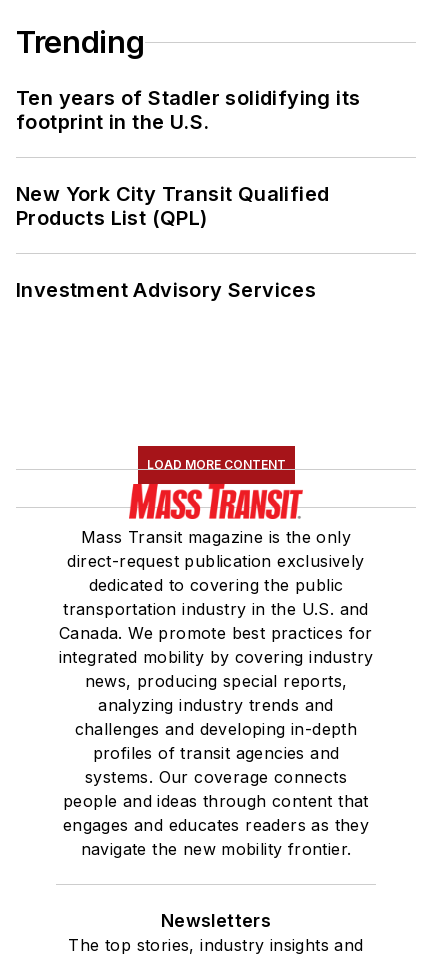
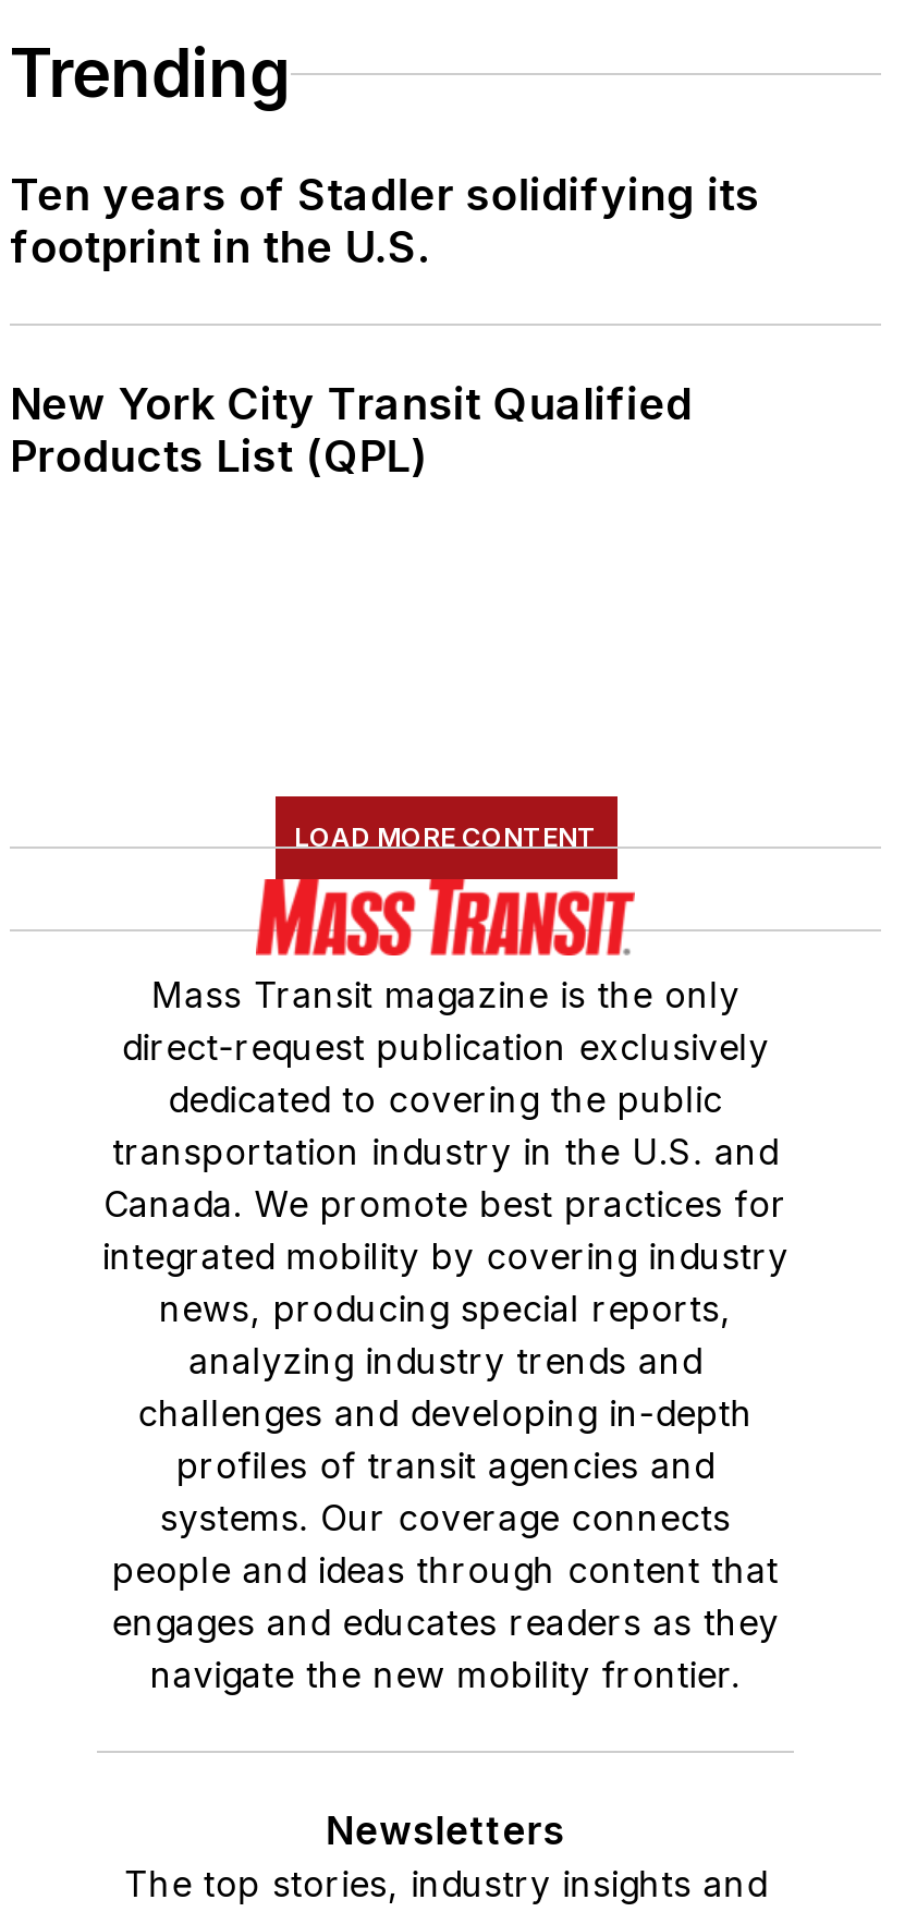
[16,278,316,302] Investment Advisory Services -> none

